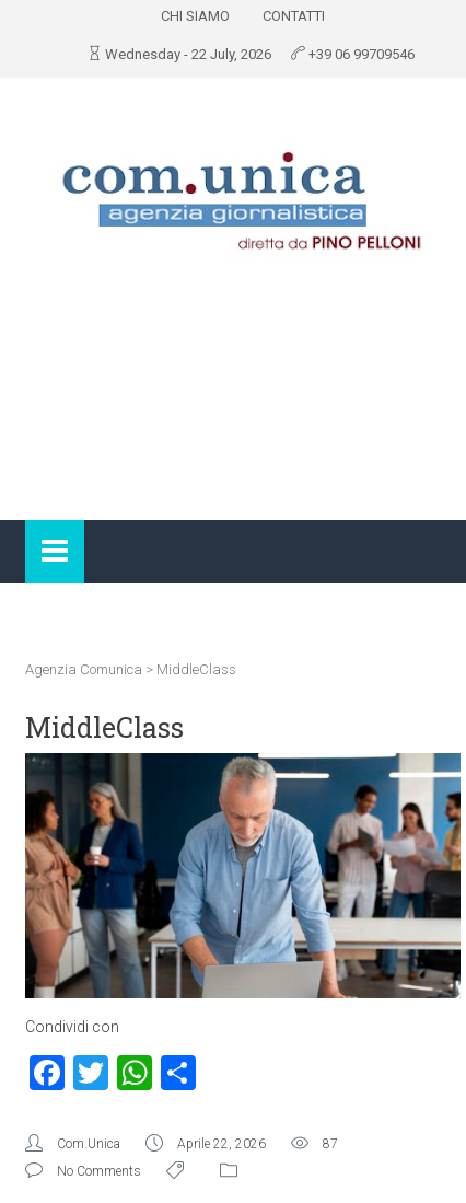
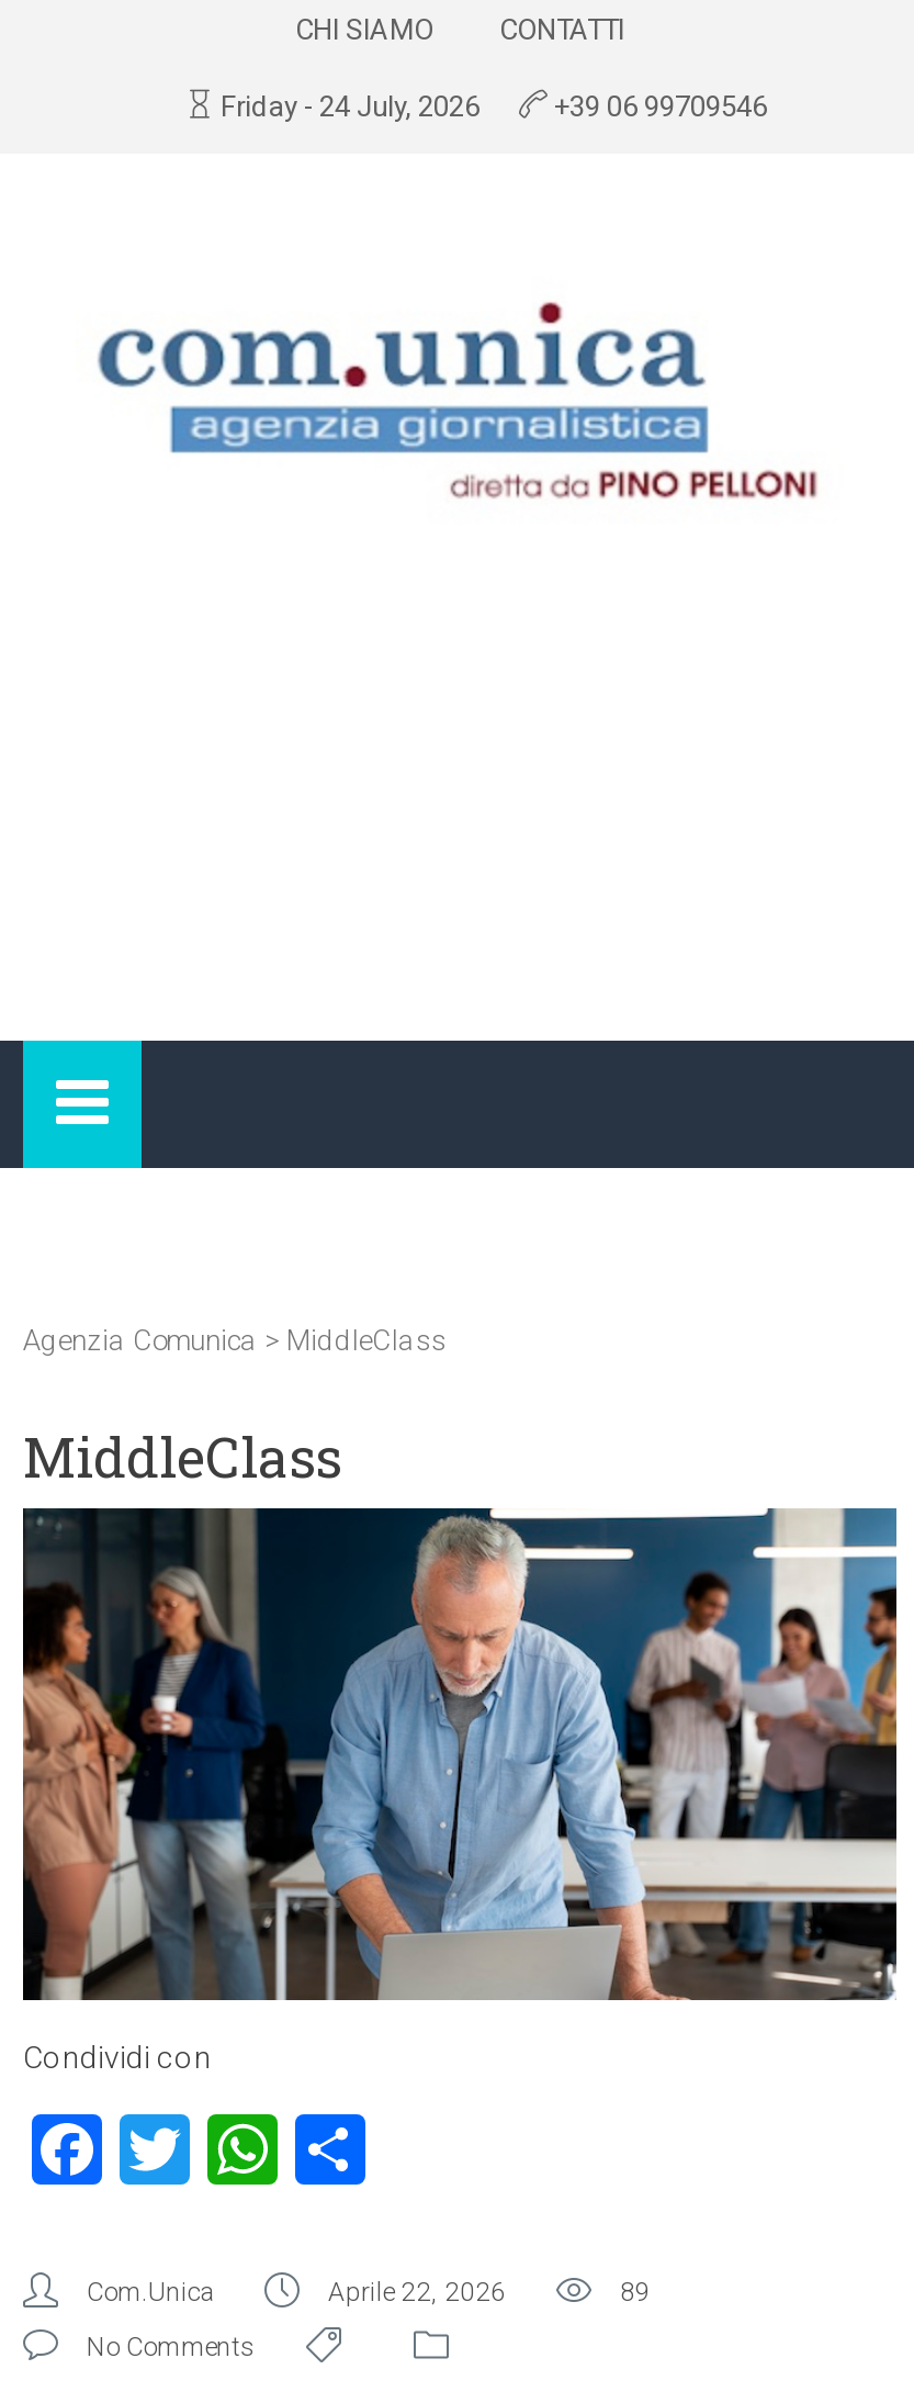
[105,46,271,62] Wednesday - 22 July, 2026 -> [221,90,479,123] Friday - 24 July, 2026
[323,1136,338,1152] 87 -> [620,2277,651,2307] 89

